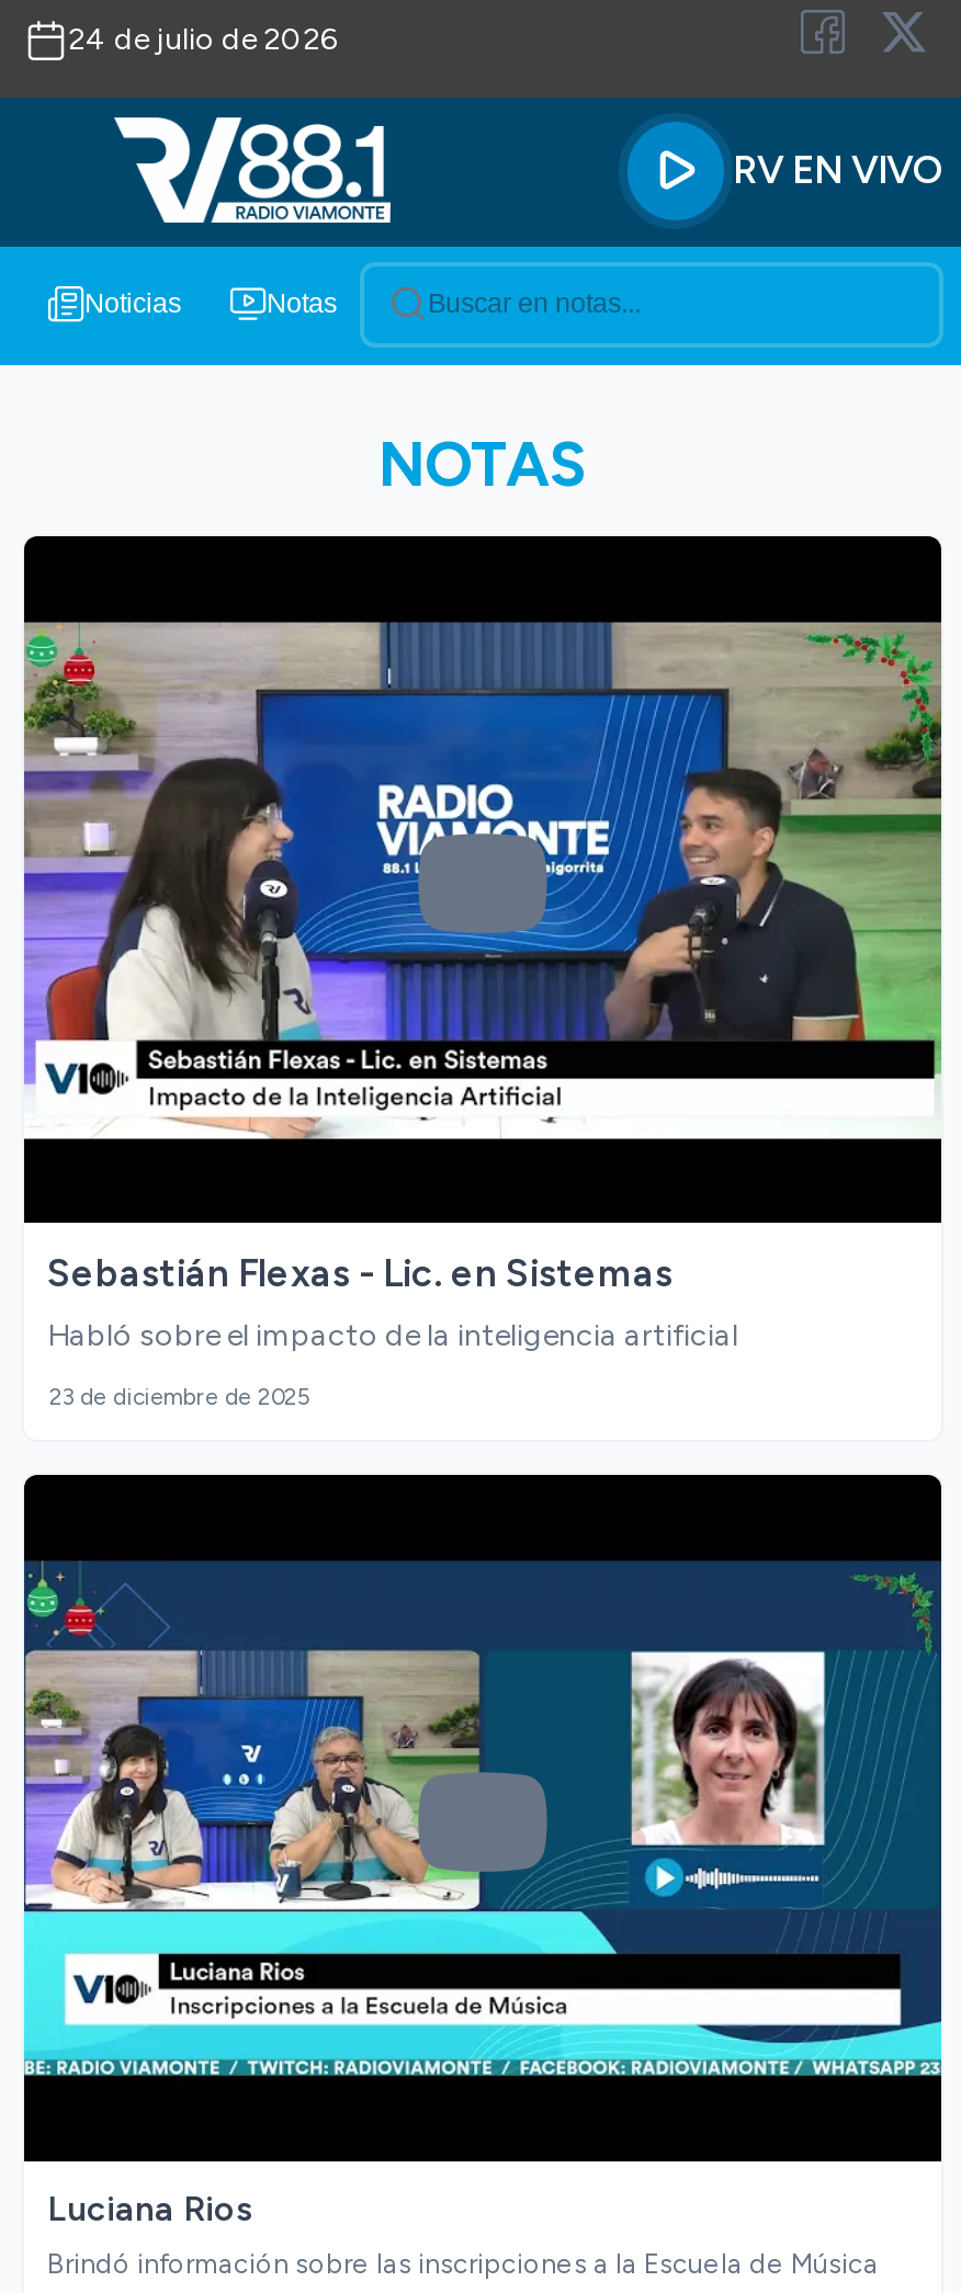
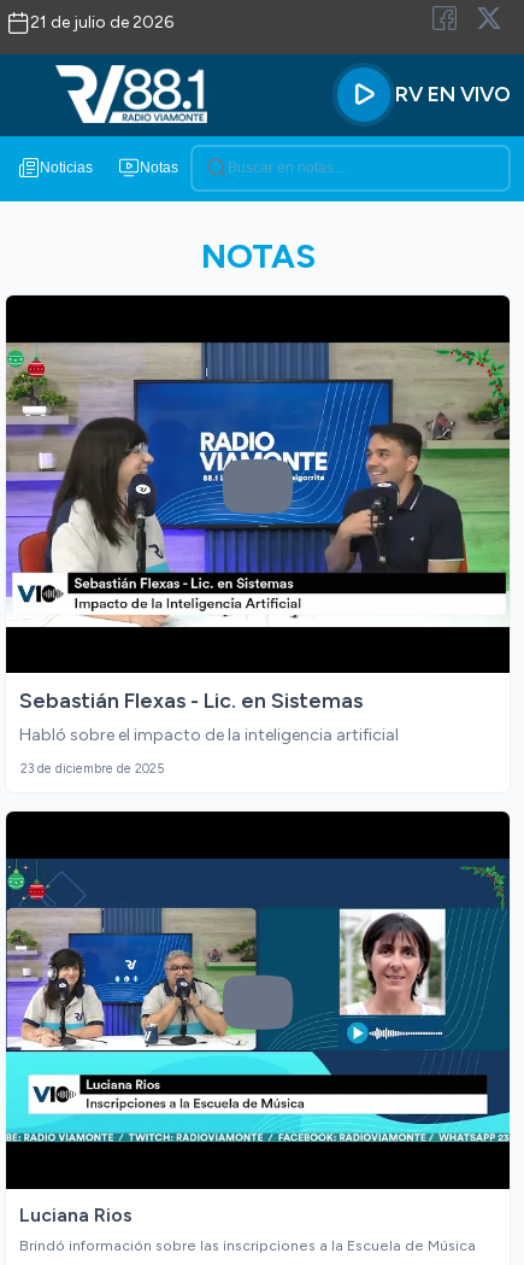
[68,21,338,58] 24 de julio de 2026 -> [30,12,173,33] 21 de julio de 2026

